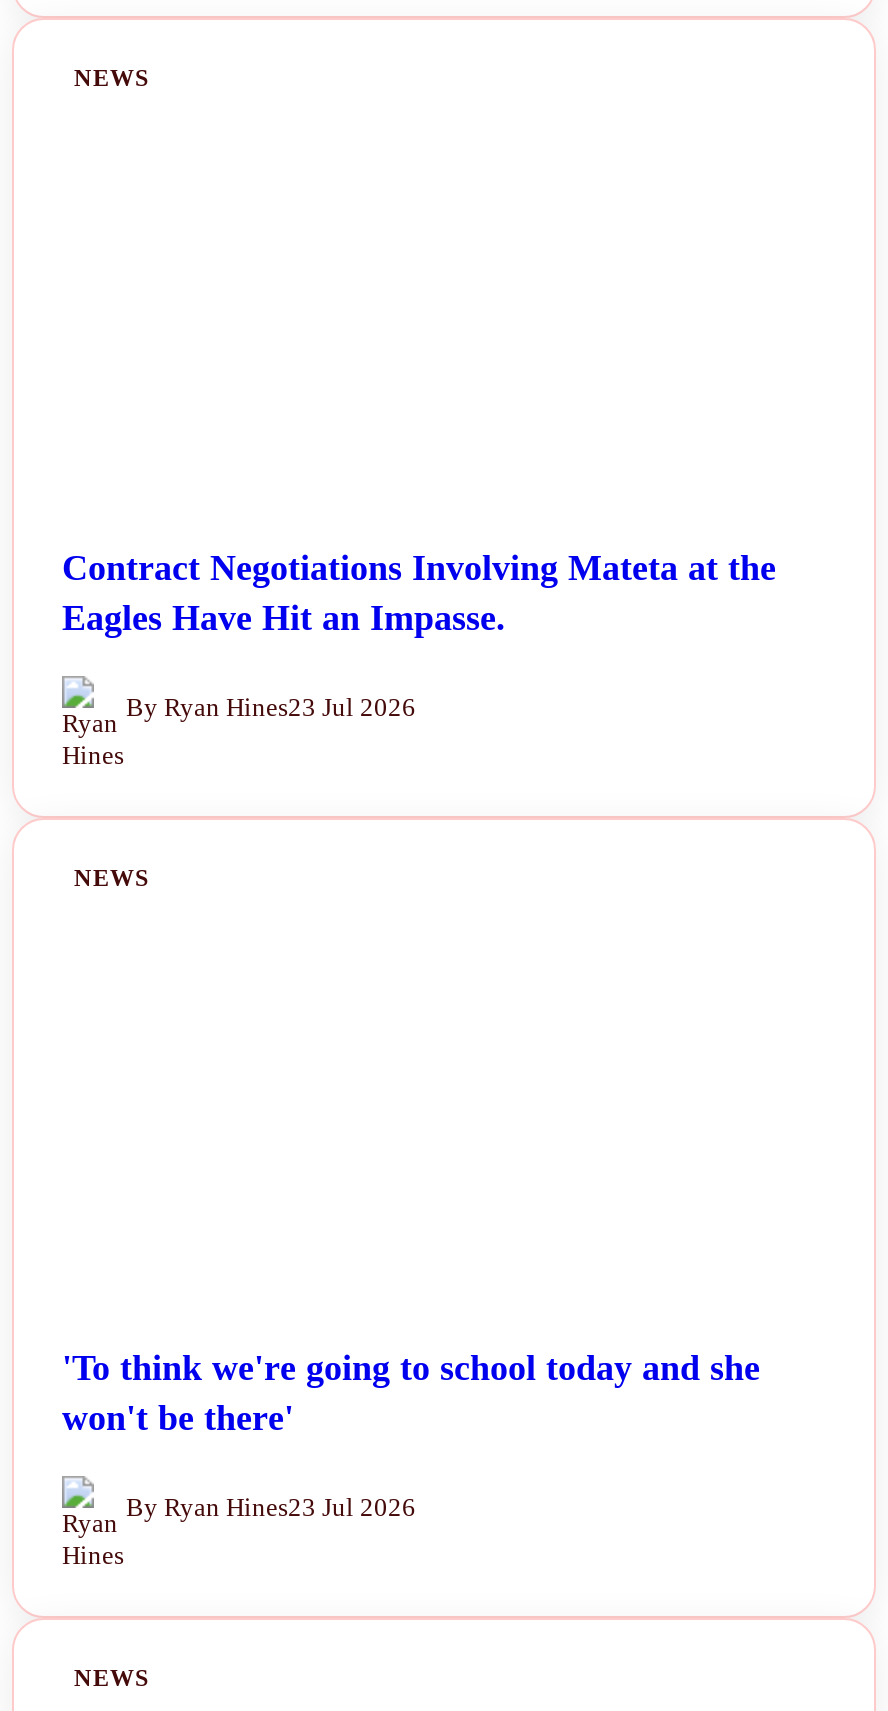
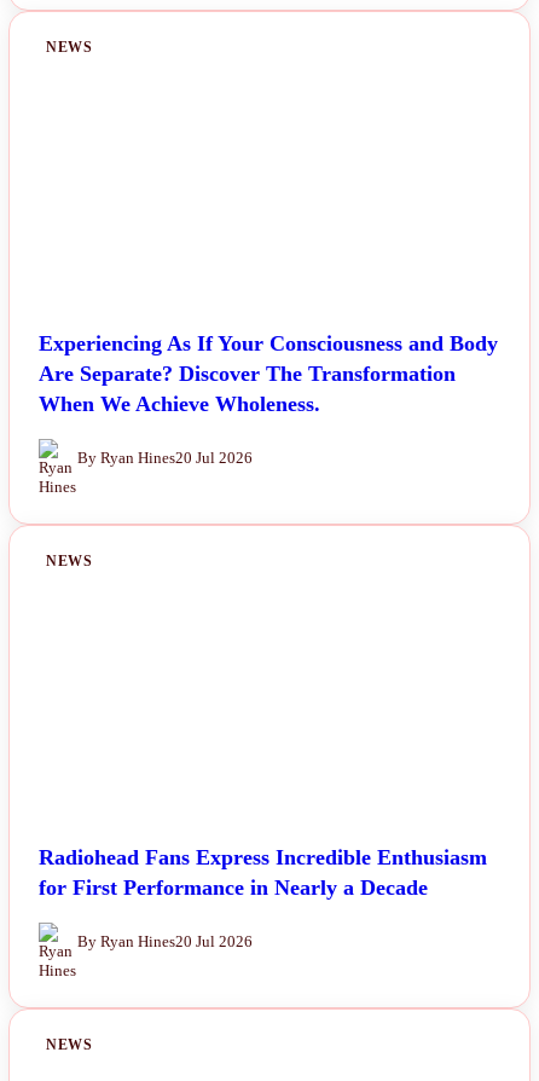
[62,547,776,637] Contract Negotiations Involving Mateta at the | Eagles Have Hit an Impasse. -> [39,331,498,415] Experiencing As If Your Consciousness and Body | Are Separate? Discover The Transformation | When We Achieve Wholeness.
[126,691,416,721] By Ryan Hines23 Jul 2026 -> [77,448,253,466] By Ryan Hines20 Jul 2026
[62,1347,760,1437] 'To think we're going to school today and she | won't be there' -> [39,845,487,899] Radiohead Fans Express Incredible Enthusiasm | for First Performance in Nearly a Decade
[126,1491,416,1521] By Ryan Hines23 Jul 2026 -> [77,932,253,950] By Ryan Hines20 Jul 2026

